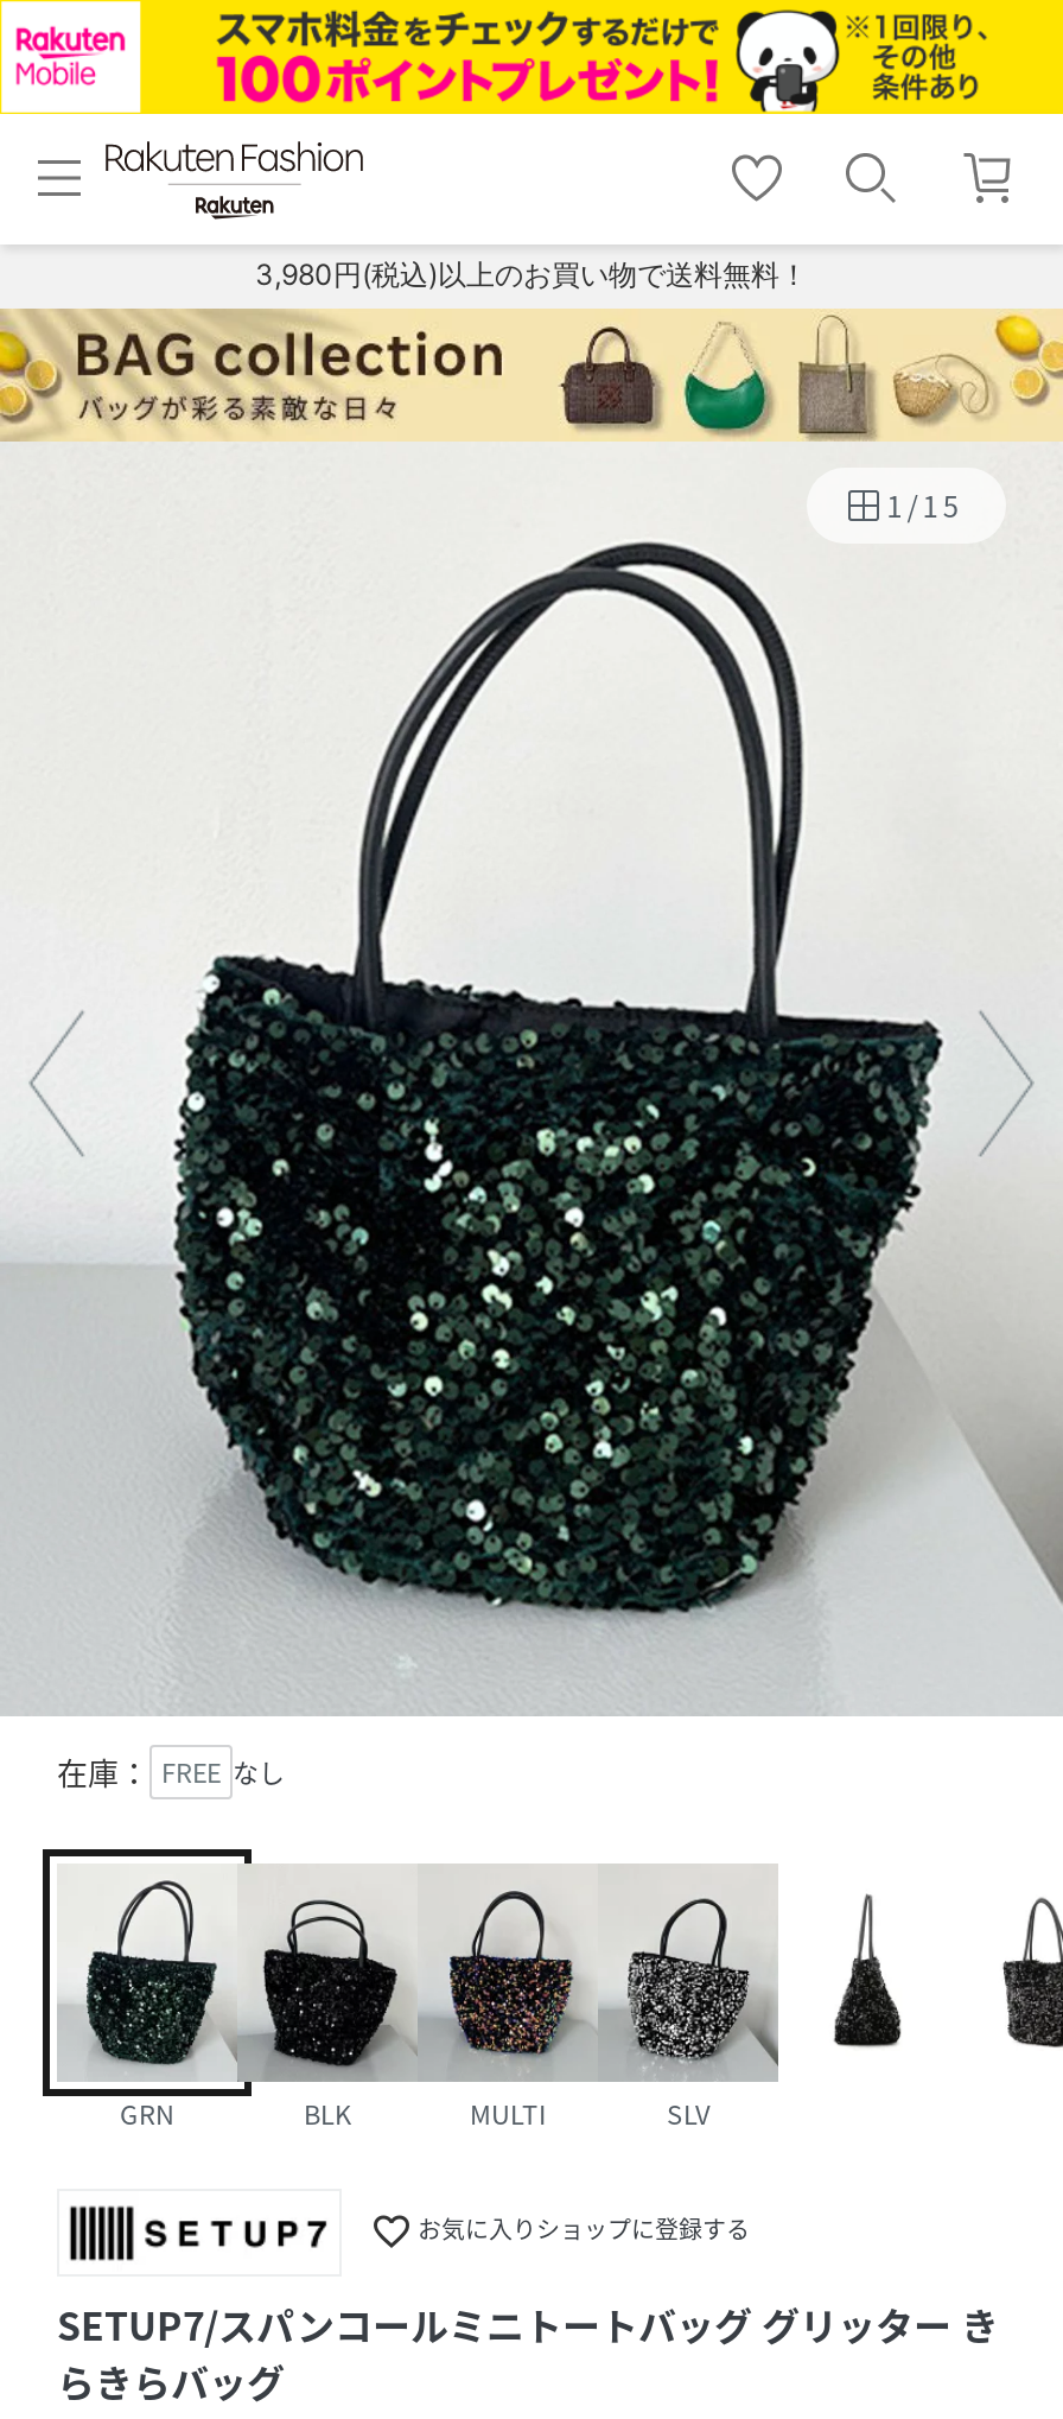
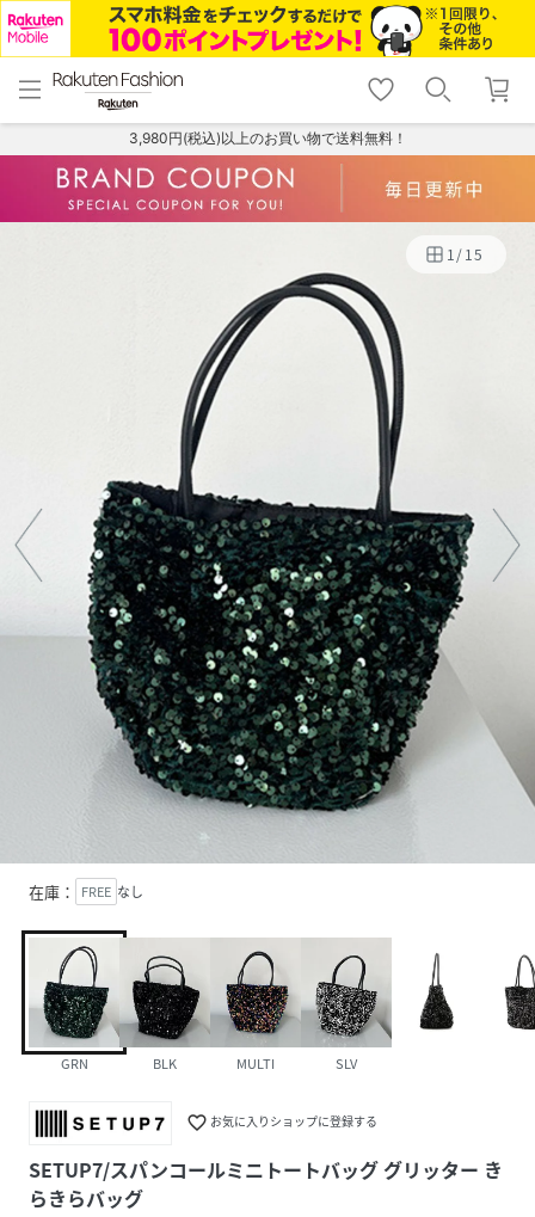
[7,309,1056,442] [image] -> [4,154,531,223] [image]

